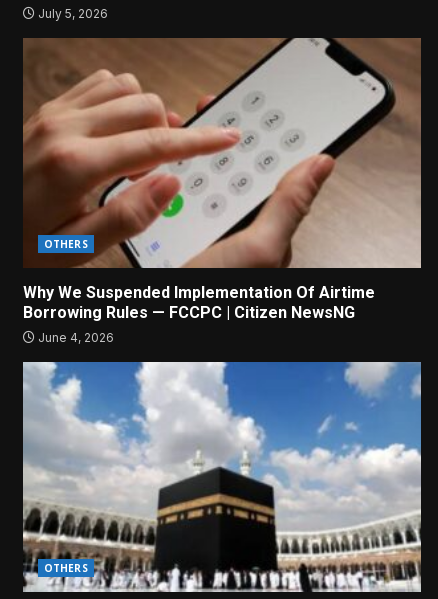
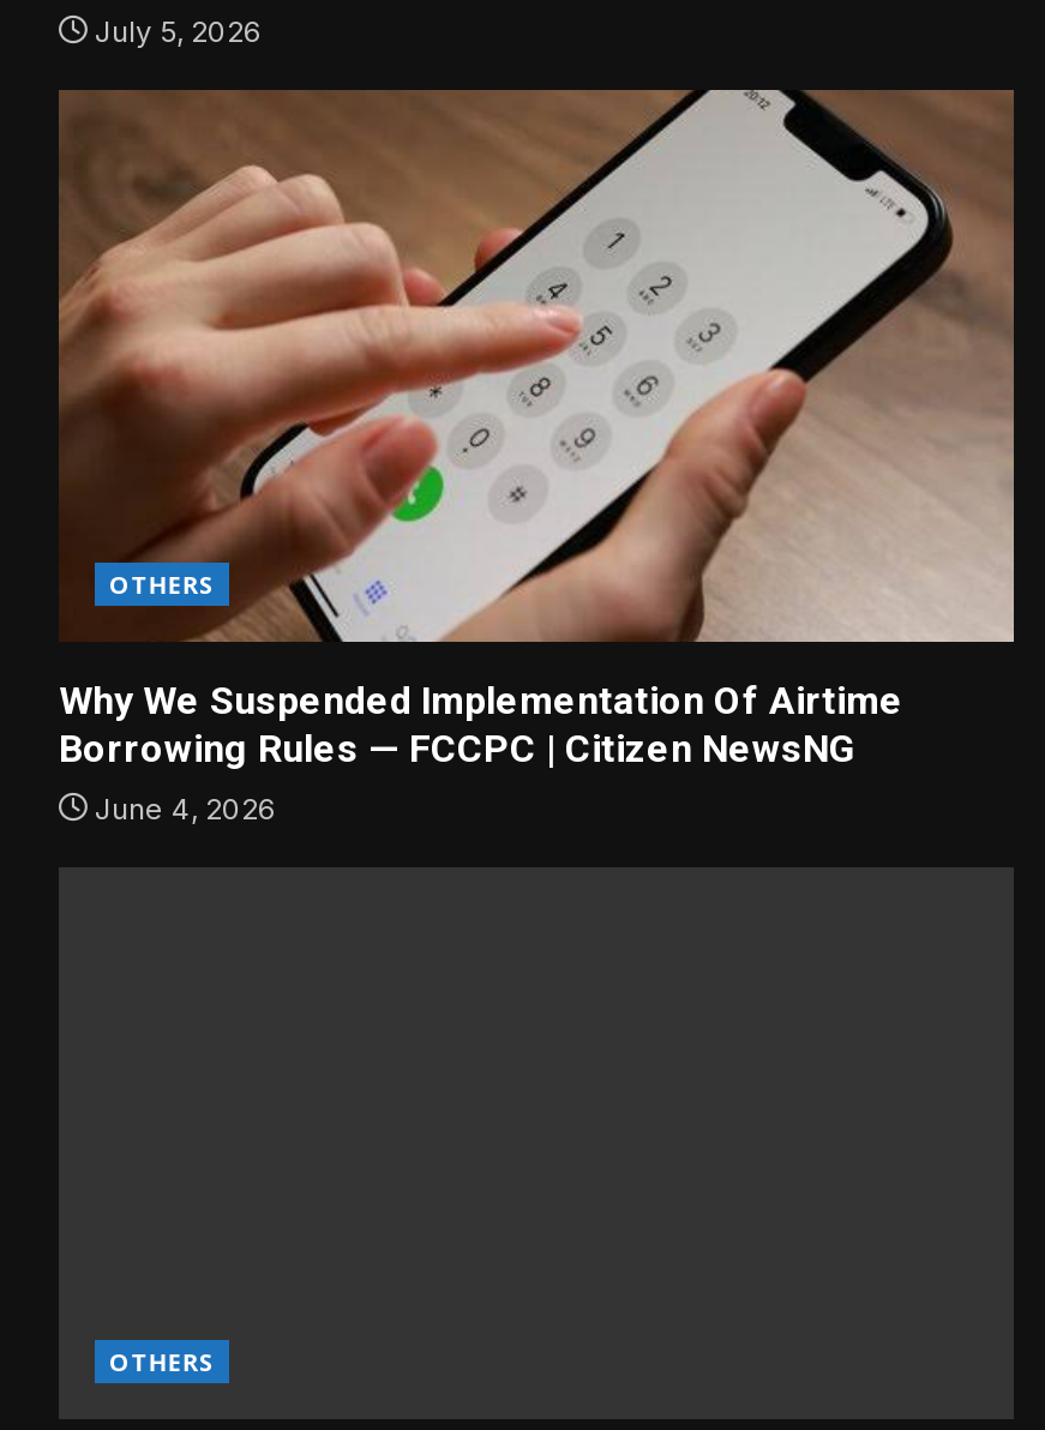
[22,361,422,593] [image] -> none

